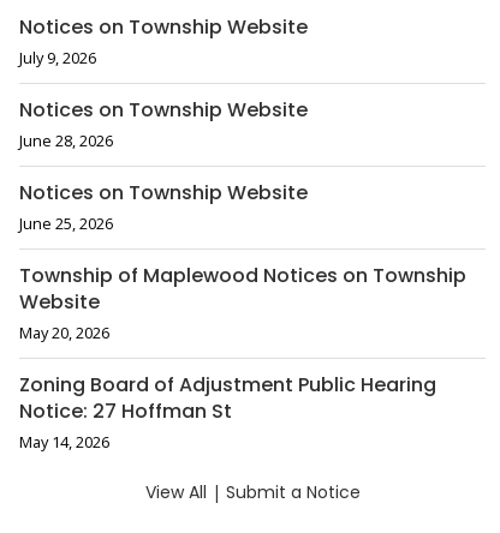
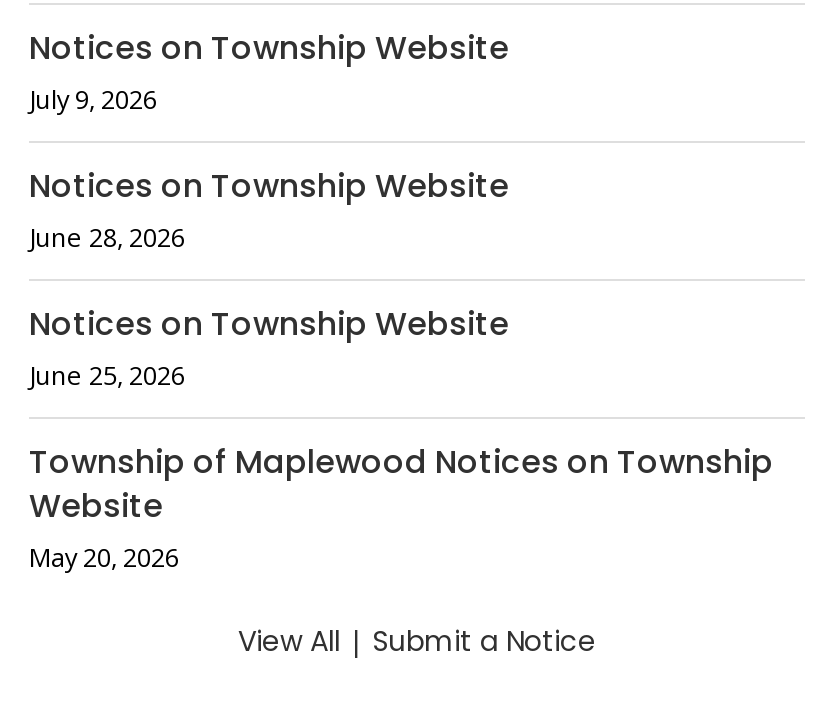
[19,371,436,452] Zoning Board of Adjustment Public Hearing | Notice: 27 Hoffman St | May 14, 2026 -> none

